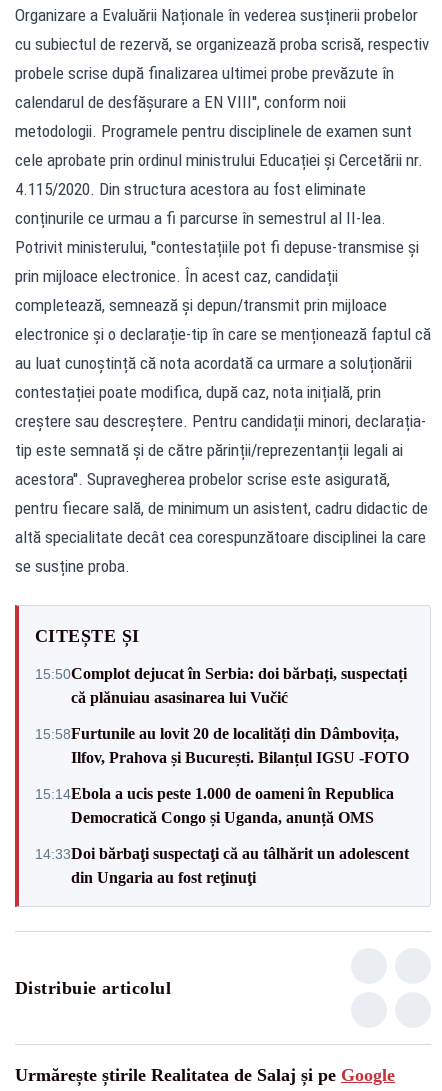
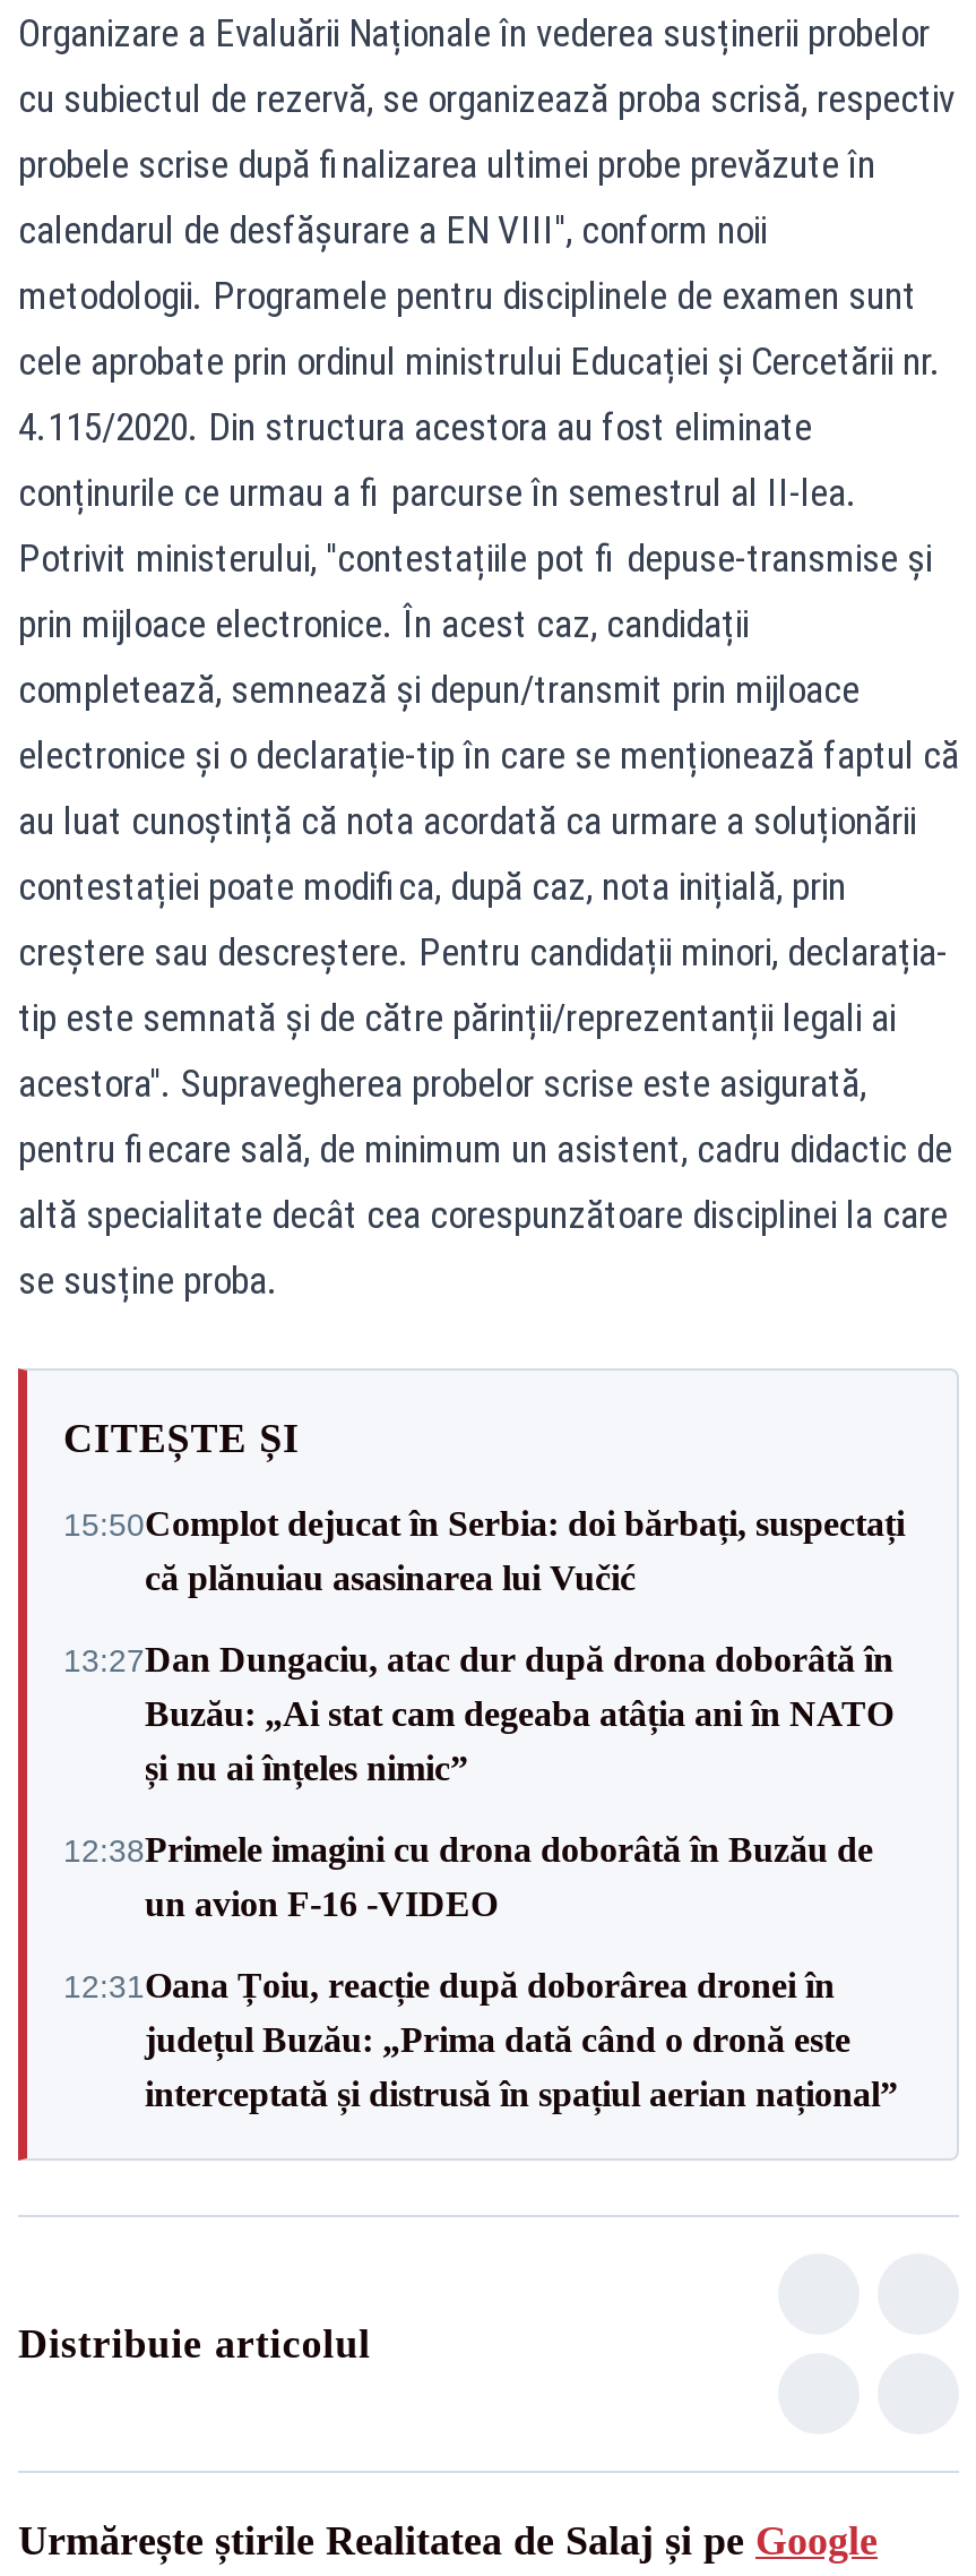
[35,724,409,765] 15:58Furtunile au lovit 20 de localități din Dâmbovița, | Ilfov, Prahova și București. Bilanțul IGSU -FOTO -> [63,1640,893,1787] 13:27Dan Dungaciu, atac dur după drona doborâtă în | Buzău: „Ai stat cam degeaba atâția ani în NATO | și nu ai înțeles nimic”
[35,784,394,825] 15:14Ebola a ucis peste 1.000 de oameni în Republica | Democratică Congo și Uganda, anunță OMS -> [63,1830,873,1923] 12:38Primele imagini cu drona doborâtă în Buzău de | un avion F-16 -VIDEO
[35,844,409,885] 14:33Doi bărbaţi suspectaţi că au tâlhărit un adolescent | din Ungaria au fost reţinuţi -> [63,1966,898,2113] 12:31Oana Țoiu, reacție după doborârea dronei în | județul Buzău: „Prima dată când o dronă este | interceptată și distrusă în spațiul aerian național”

